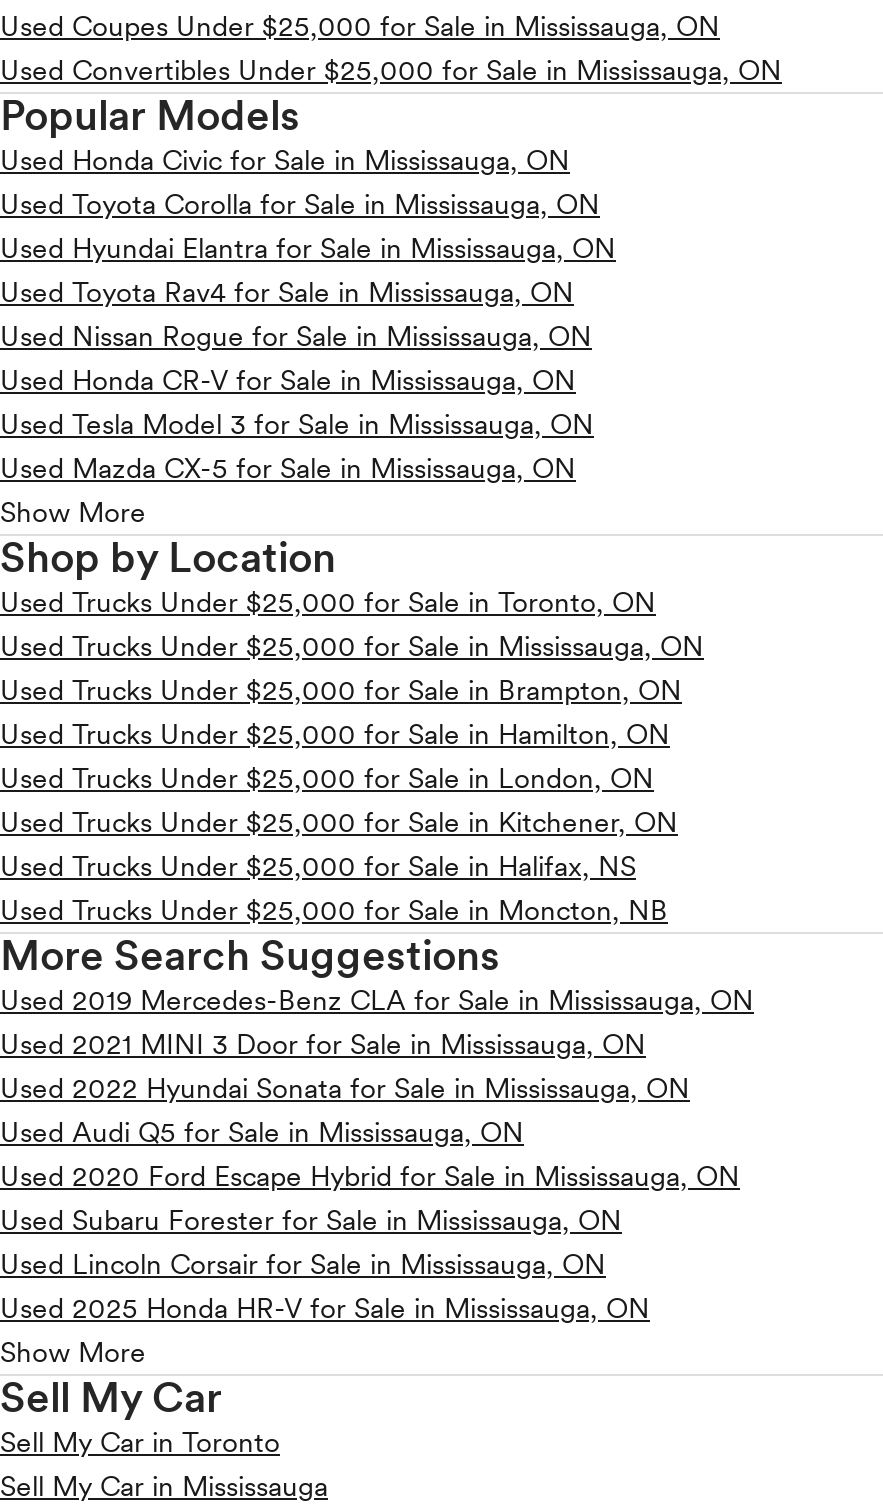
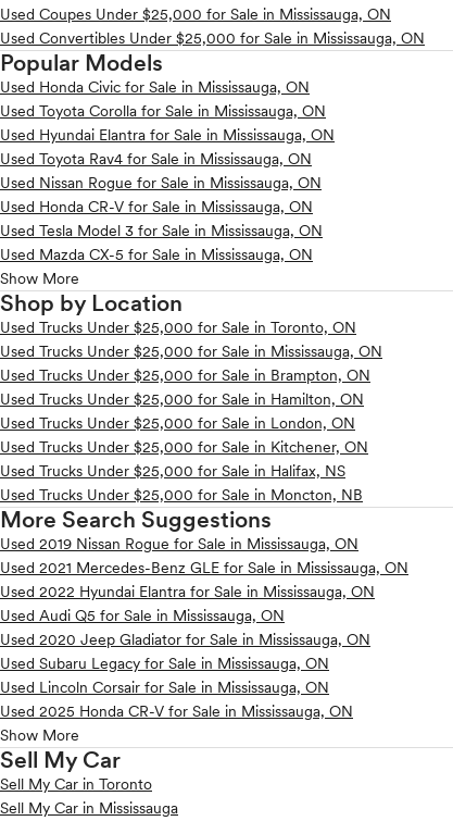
[0,984,754,1104] Used 2019 Mercedes-Benz CLA for Sale in Mississauga, ON | Used 2021 MINI 3 Door for Sale in Mississauga, ON | Used 2022 Hyundai Sonata for Sale in Mississauga, ON -> [0,535,408,600] Used 2019 Nissan Rogue for Sale in Mississauga, ON | Used 2021 Mercedes-Benz GLE for Sale in Mississauga, ON | Used 2022 Hyundai Elantra for Sale in Mississauga, ON
[0,1160,740,1236] Used 2020 Ford Escape Hybrid for Sale in Mississauga, ON | Used Subaru Forester for Sale in Mississauga, ON -> [0,631,370,672] Used 2020 Jeep Gladiator for Sale in Mississauga, ON | Used Subaru Legacy for Sale in Mississauga, ON
[0,1292,650,1324] Used 2025 Honda HR-V for Sale in Mississauga, ON -> [0,702,353,720] Used 2025 Honda CR-V for Sale in Mississauga, ON

